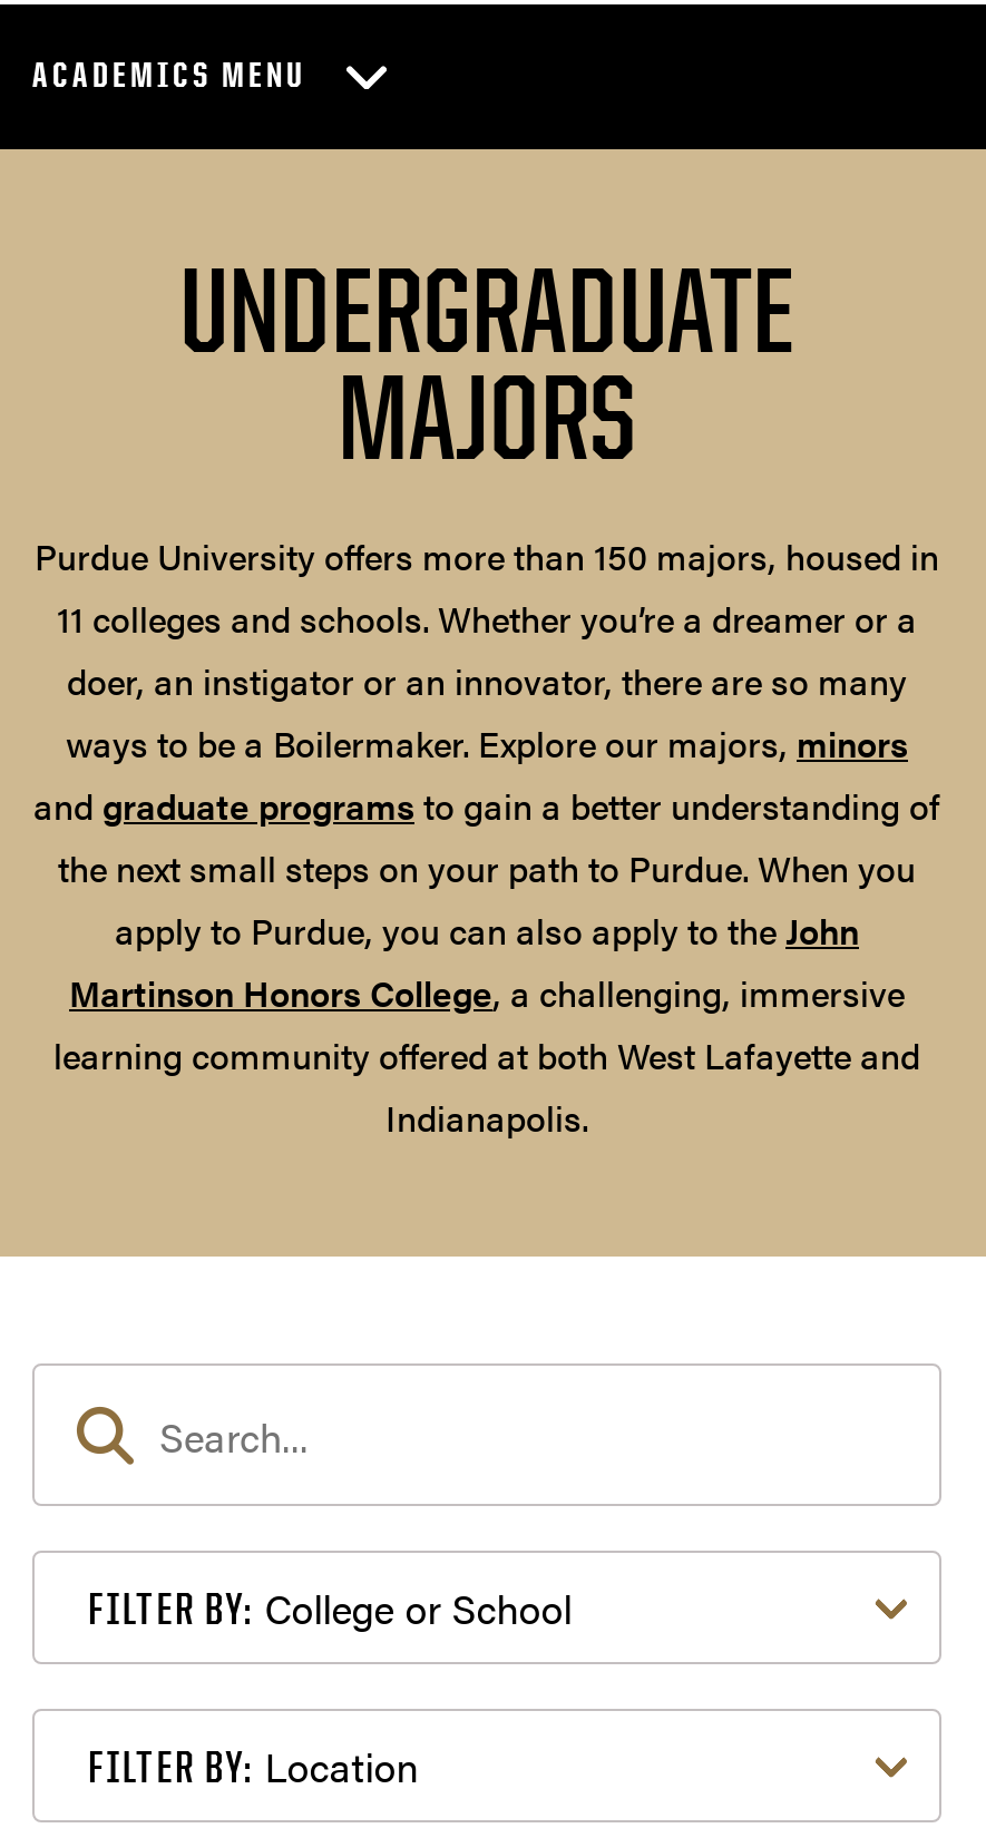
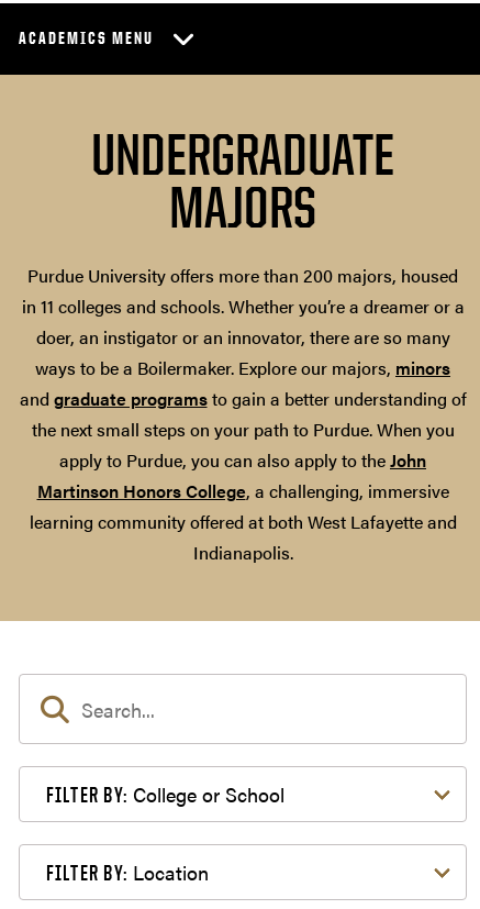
[35,531,939,644] Purdue University offers more than 150 majors, housed in | 11 colleges and schools. Whether you’re a dreamer or a -> [21,263,464,319] Purdue University offers more than 200 majors, housed | in 11 colleges and schools. Whether you’re a dreamer or a

